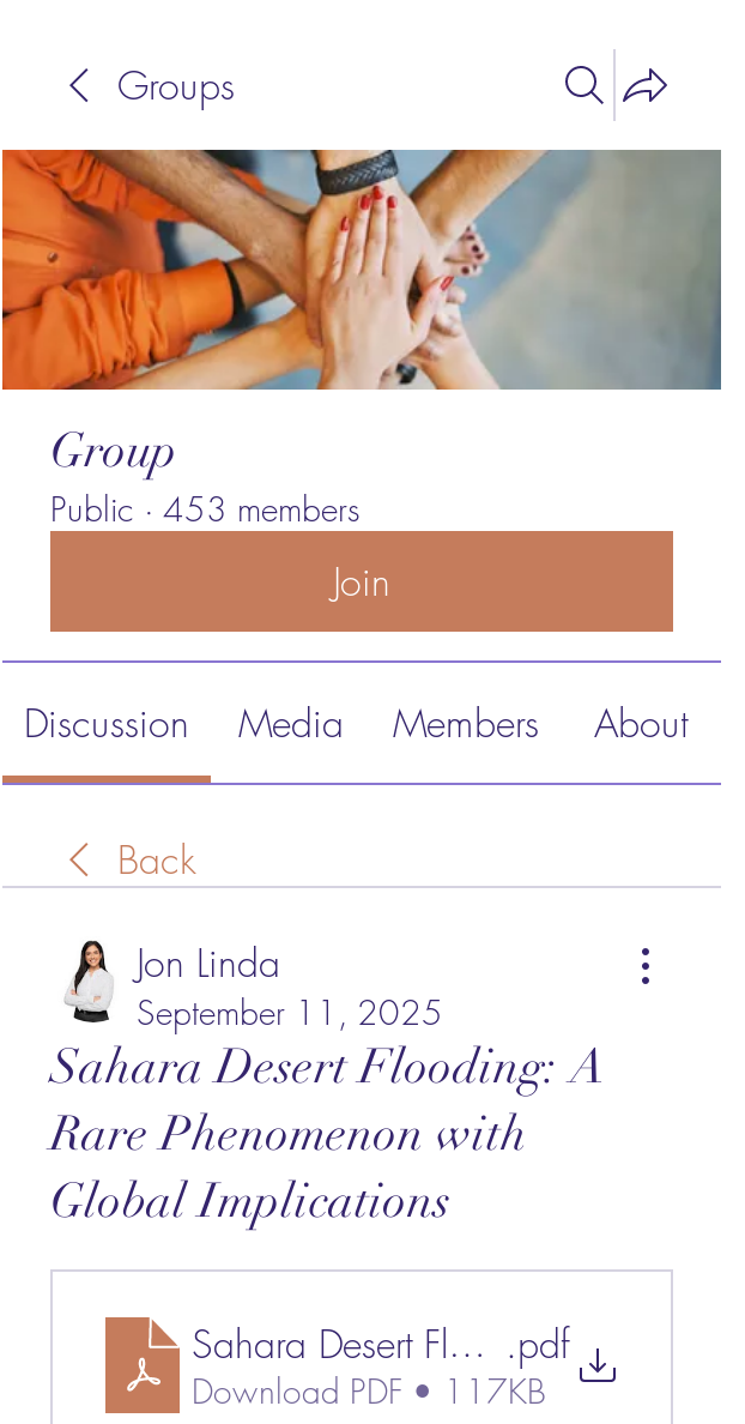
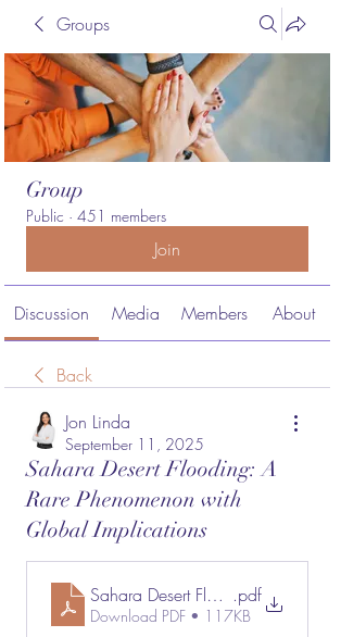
[50,485,359,530] Public · 453 members -> [26,205,166,226] Public · 451 members

